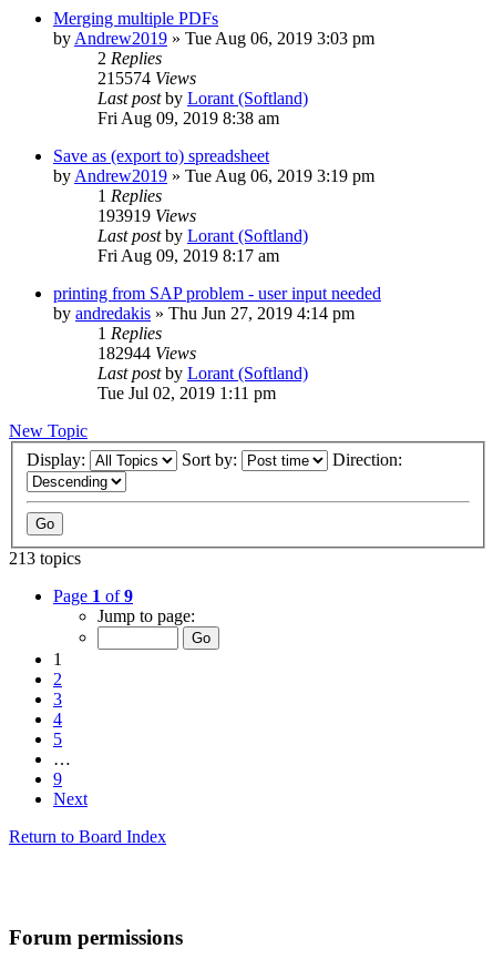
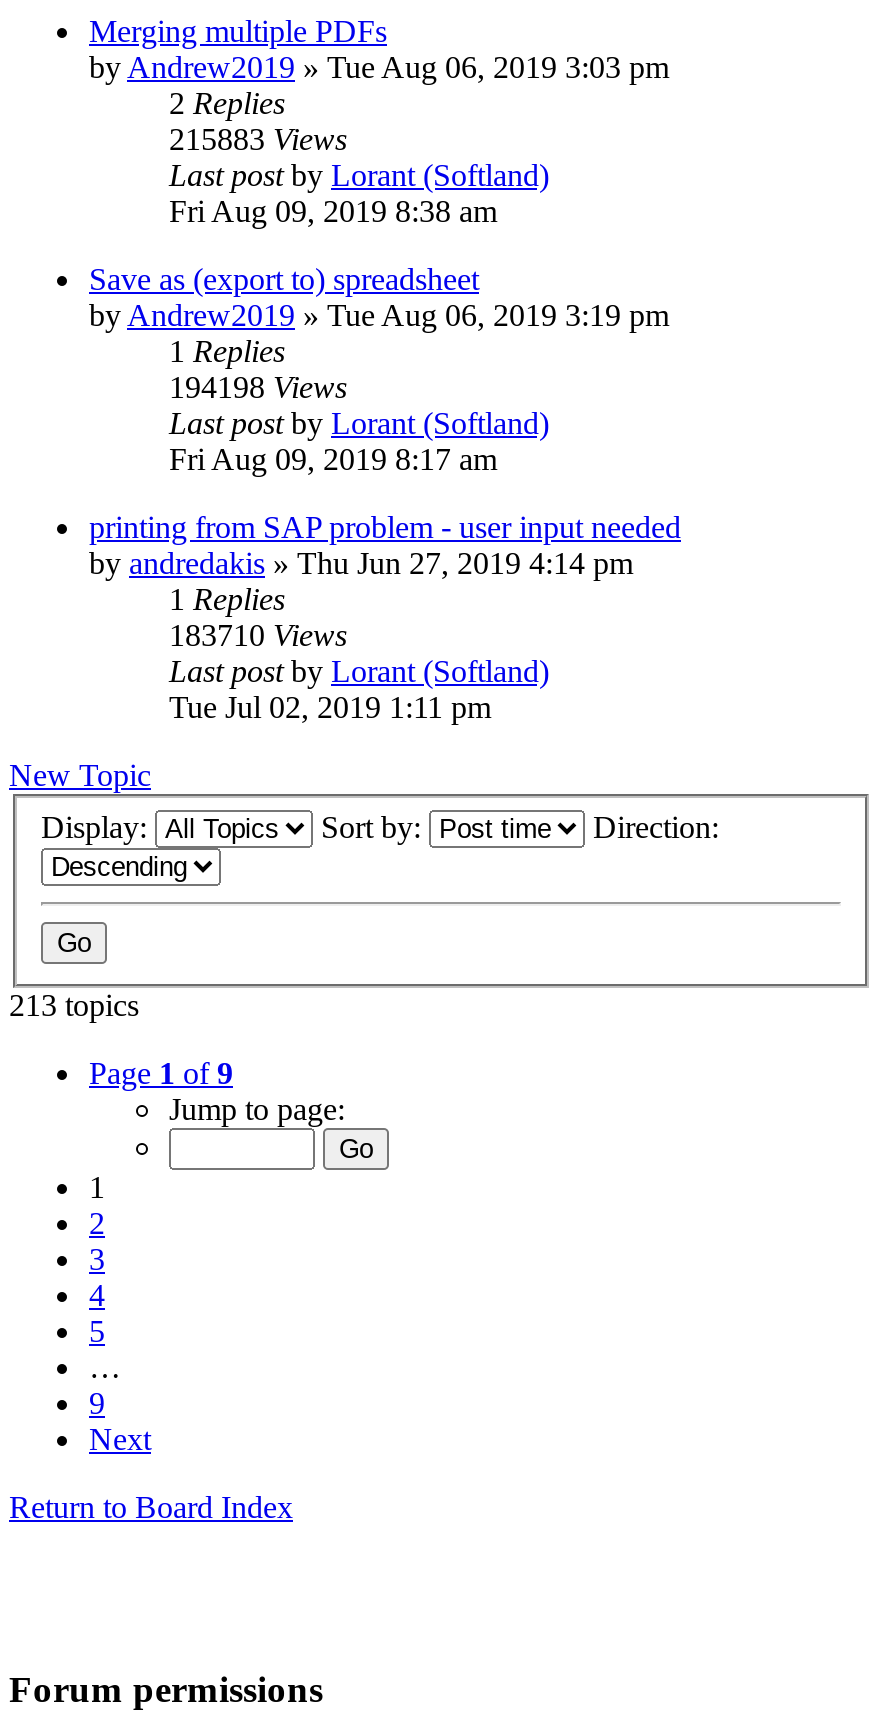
[97,69,196,88] 215574 Views -> [169,123,347,157] 215883 Views
[97,207,196,225] 193919 Views -> [169,371,347,405] 194198 Views
[97,344,196,363] 182944 Views -> [169,619,347,653] 183710 Views

